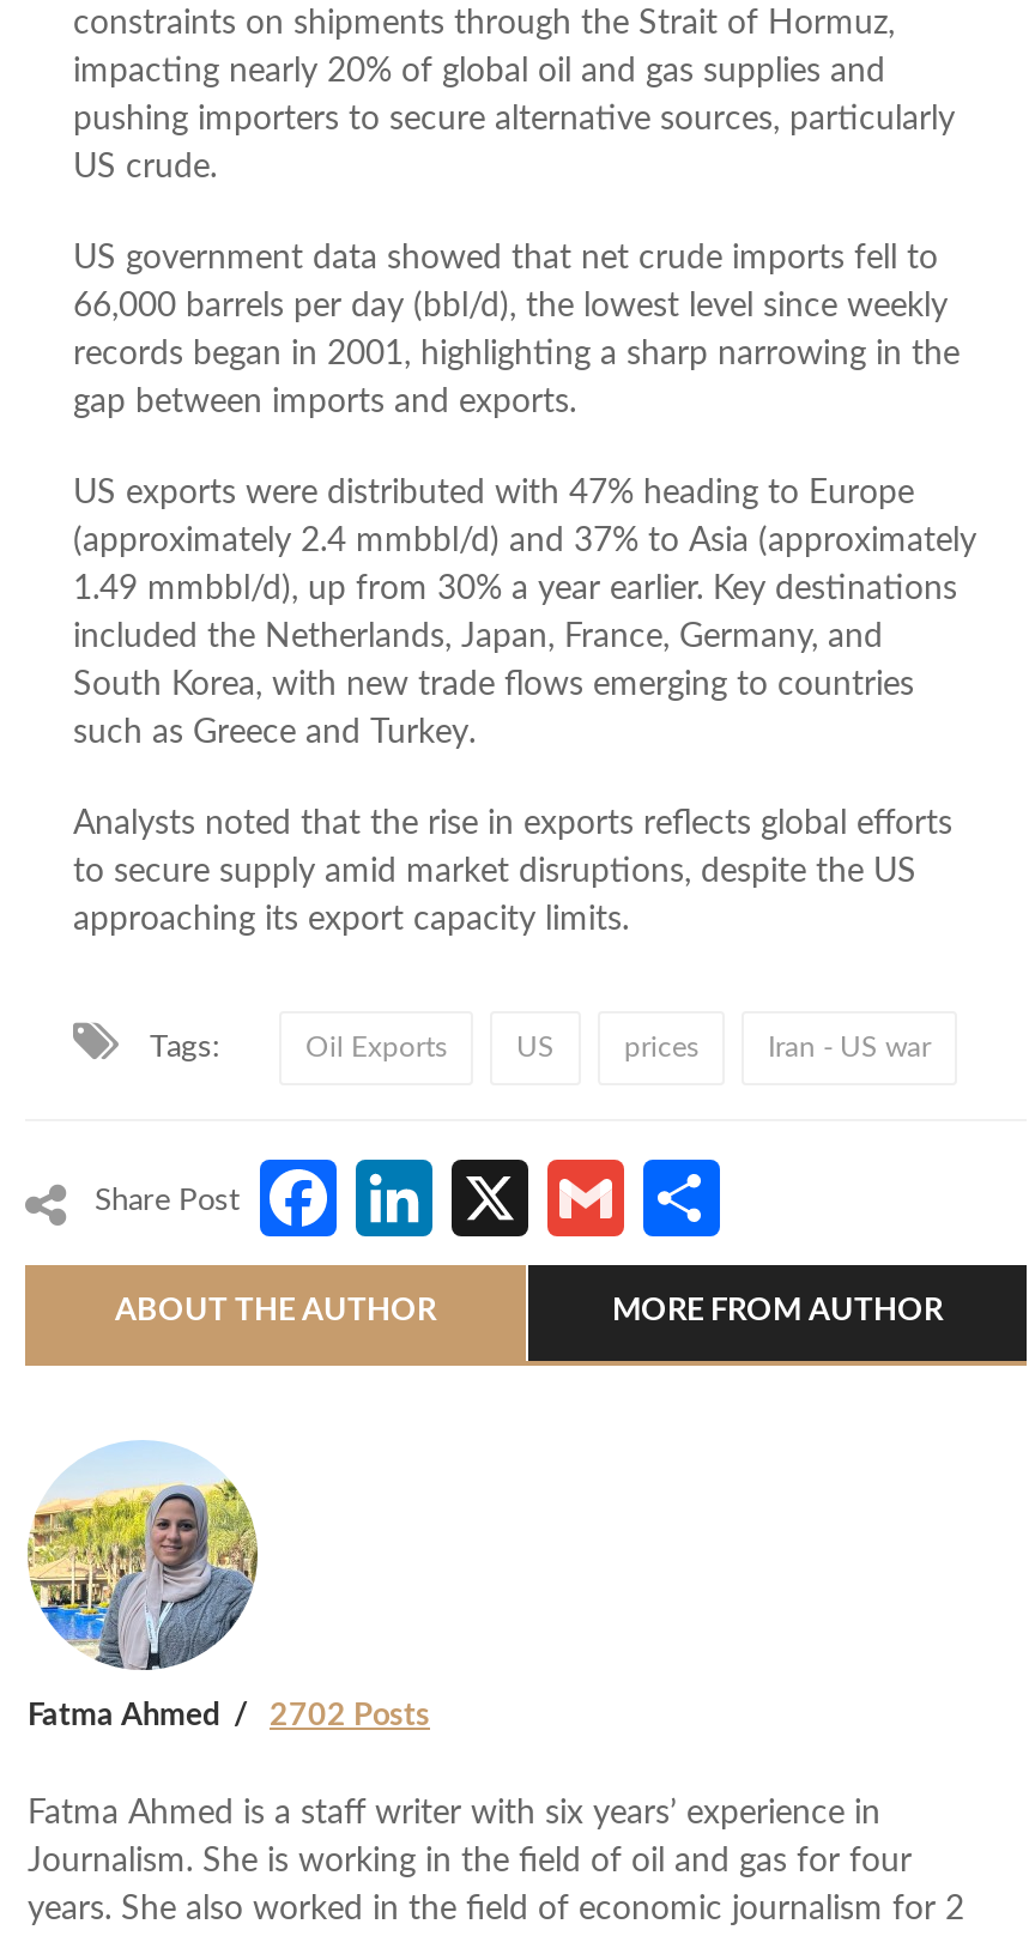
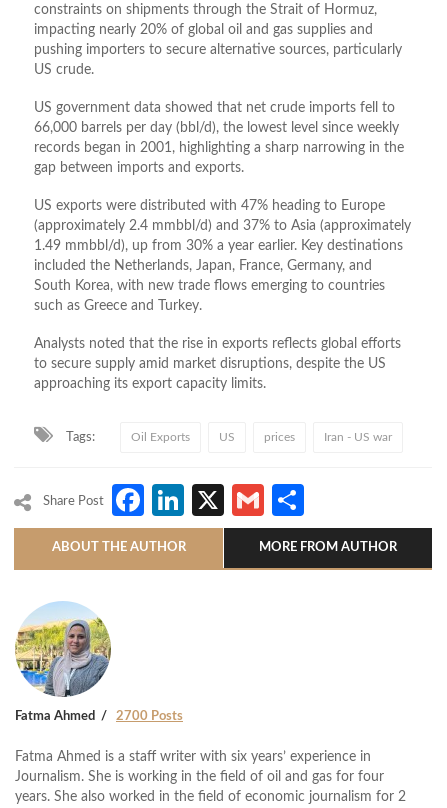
[28,1702,430,1733] Fatma Ahmed 2702 Posts -> [15,710,183,723] Fatma Ahmed 2700 Posts

